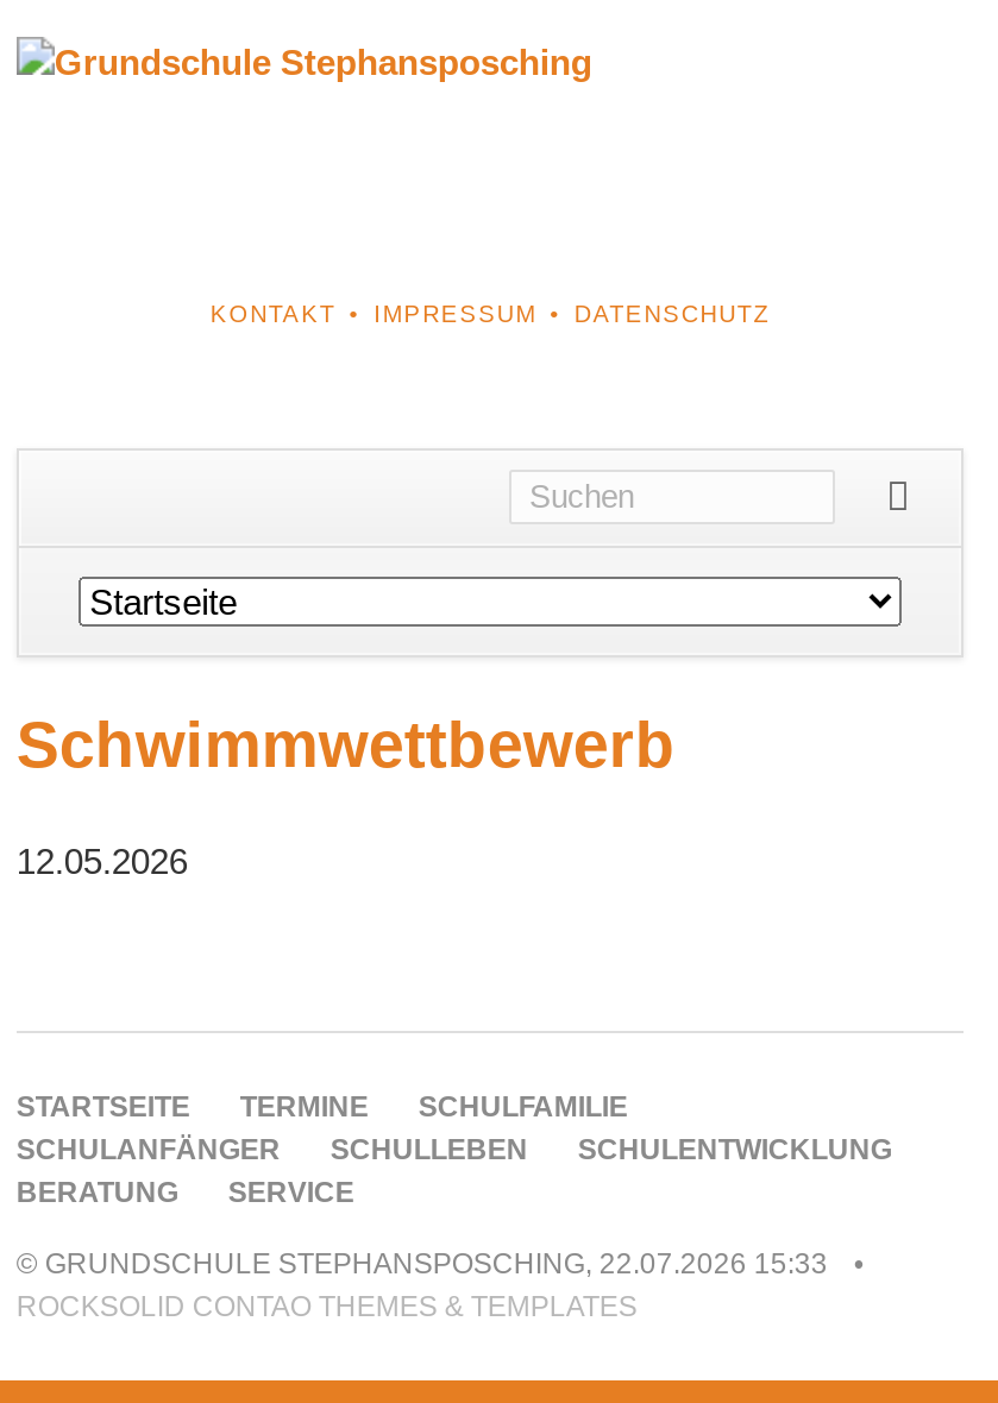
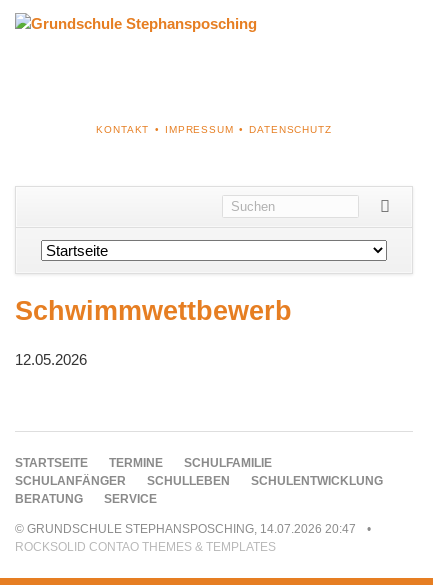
[16,1248,835,1281] © GRUNDSCHULE STEPHANSPOSCHING, 22.07.2026 15:33 -> [15,522,359,536] © GRUNDSCHULE STEPHANSPOSCHING, 14.07.2026 20:47

